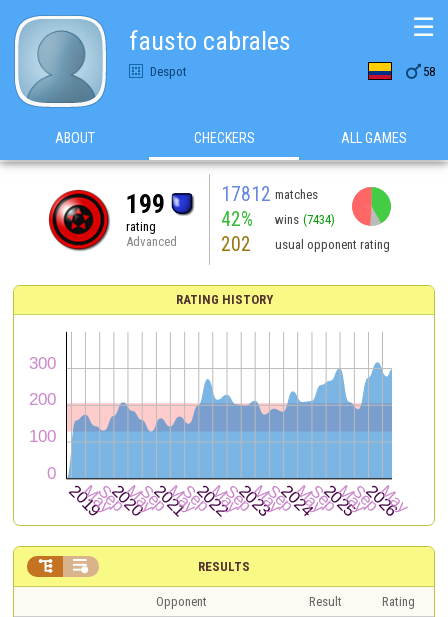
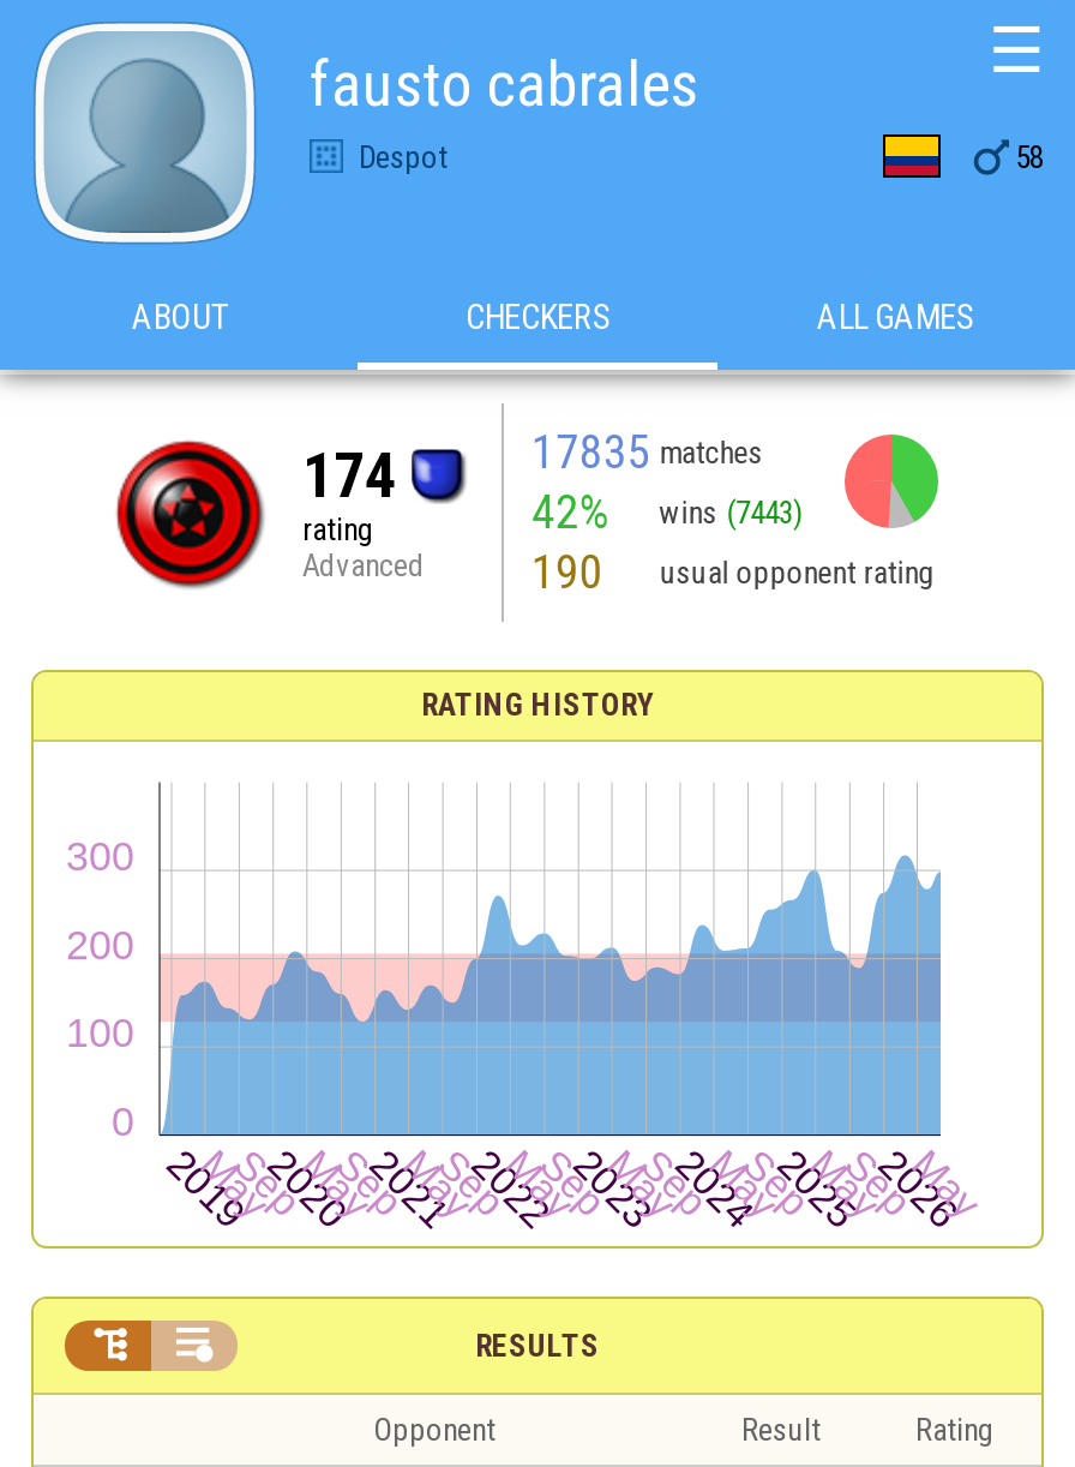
[221,182,318,205] 17812 matches -> [531,424,762,479] 17835 matches
[126,188,165,218] 199 -> [302,438,396,510] 174
[221,207,335,230] 42% wins (7434) -> [531,484,803,539] 42% wins (7443)
[221,232,390,255] 202 usual opponent rating -> [531,544,935,599] 190 usual opponent rating

